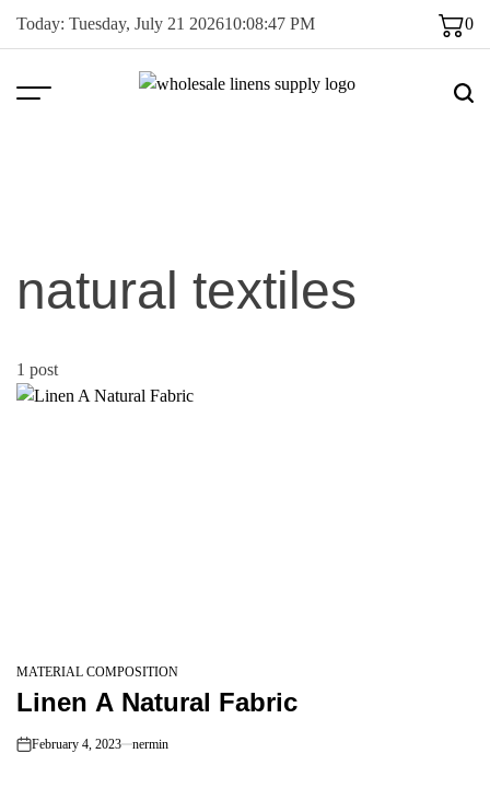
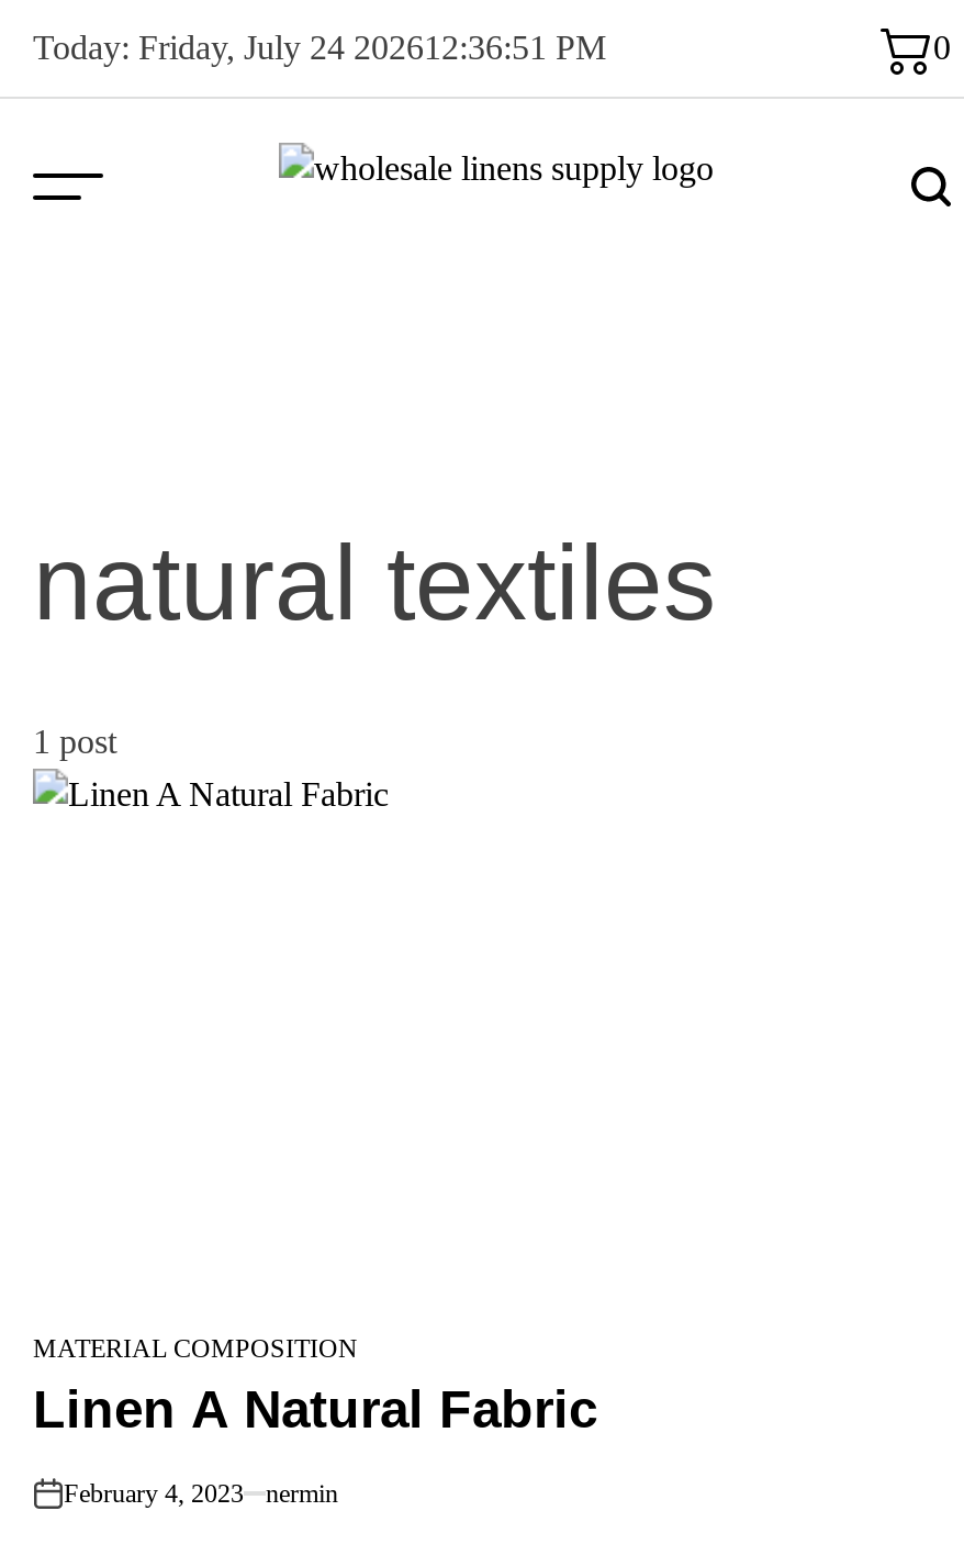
[16,14,315,33] Today: Tuesday, July 21 202610:08:47 PM -> [33,29,606,66] Today: Friday, July 24 202612:36:51 PM

